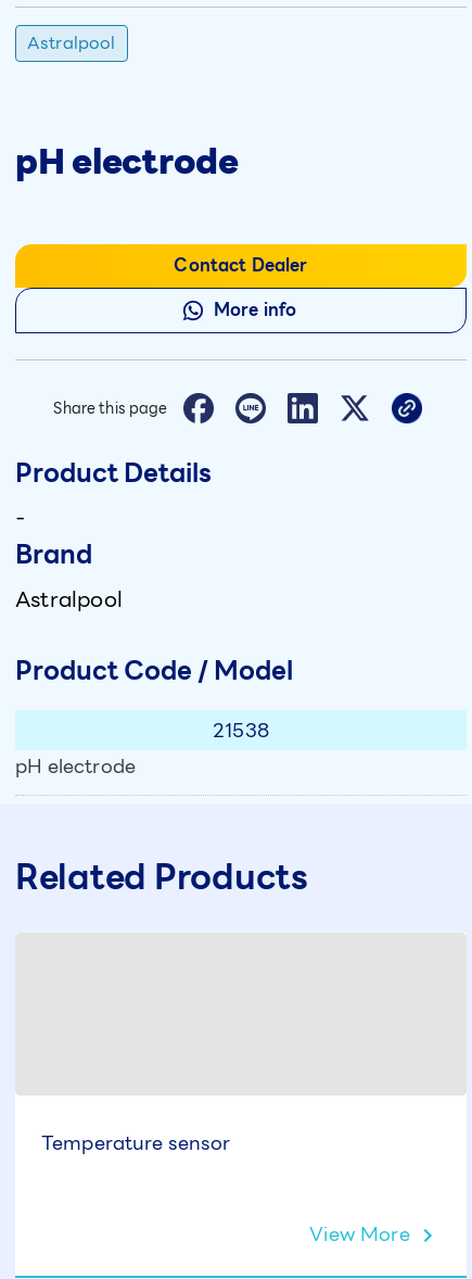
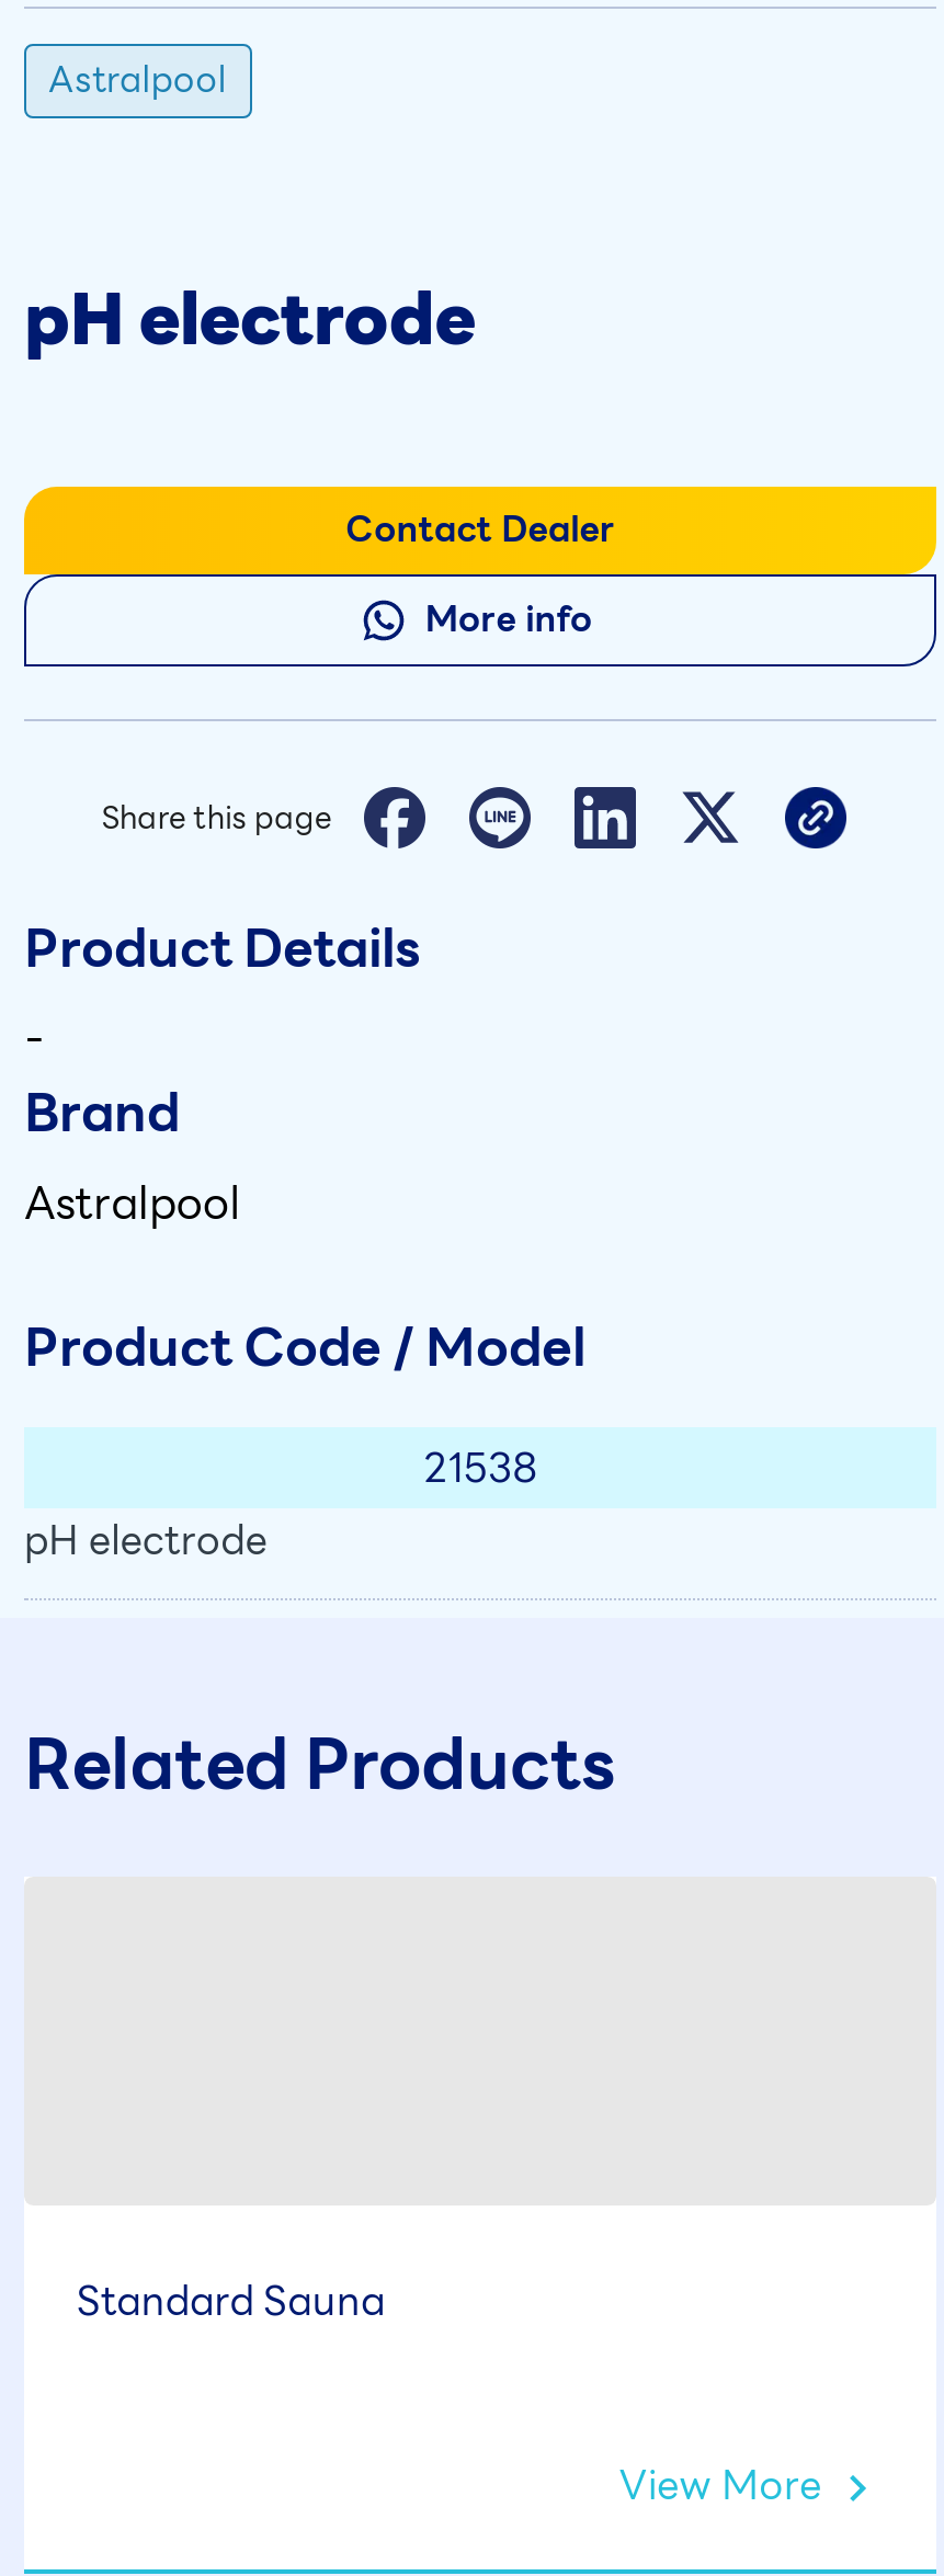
[41,1127,230,1158] Temperature sensor -> [77,2269,385,2333] Standard Sauna

